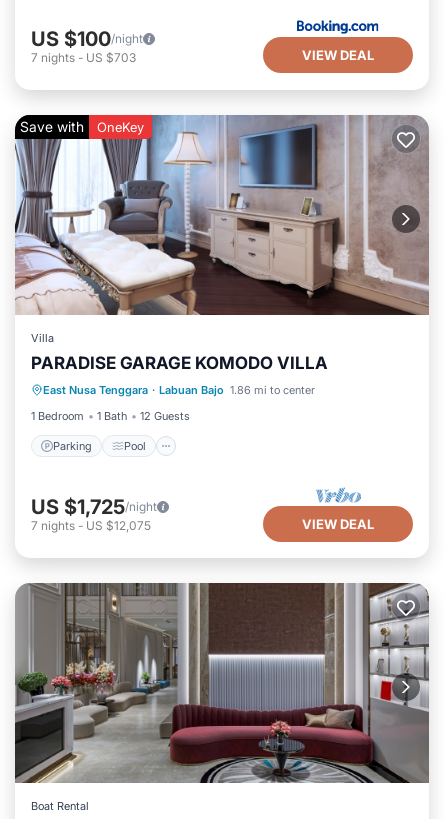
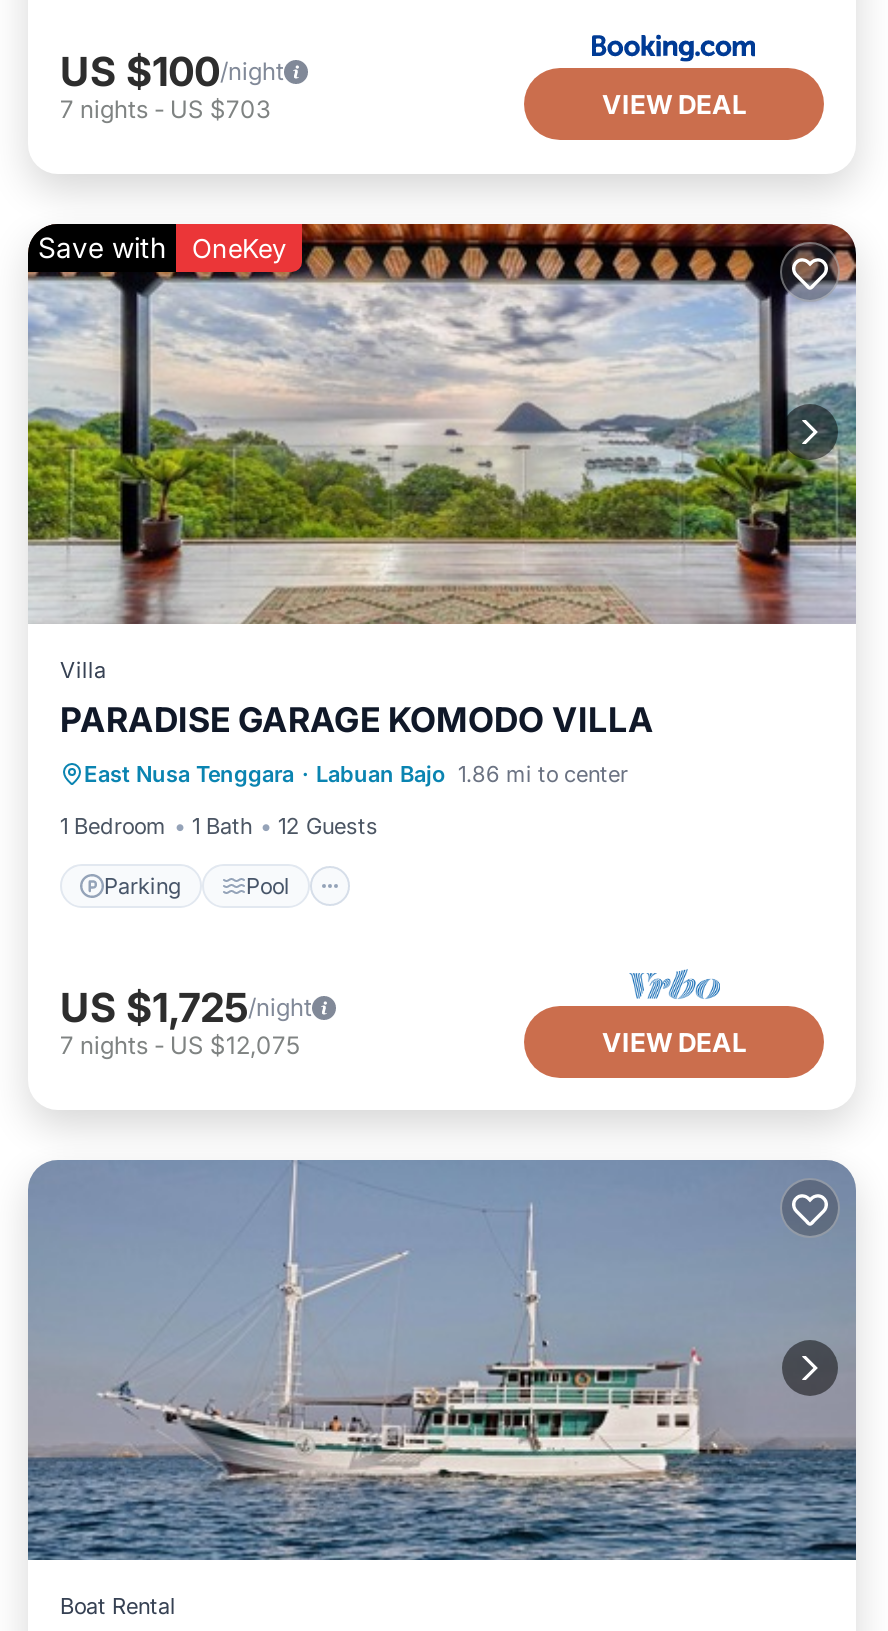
[14,114,429,316] [image] -> [26,222,856,626] [image]
[14,582,429,784] [image] -> [26,1158,856,1562] [image]

